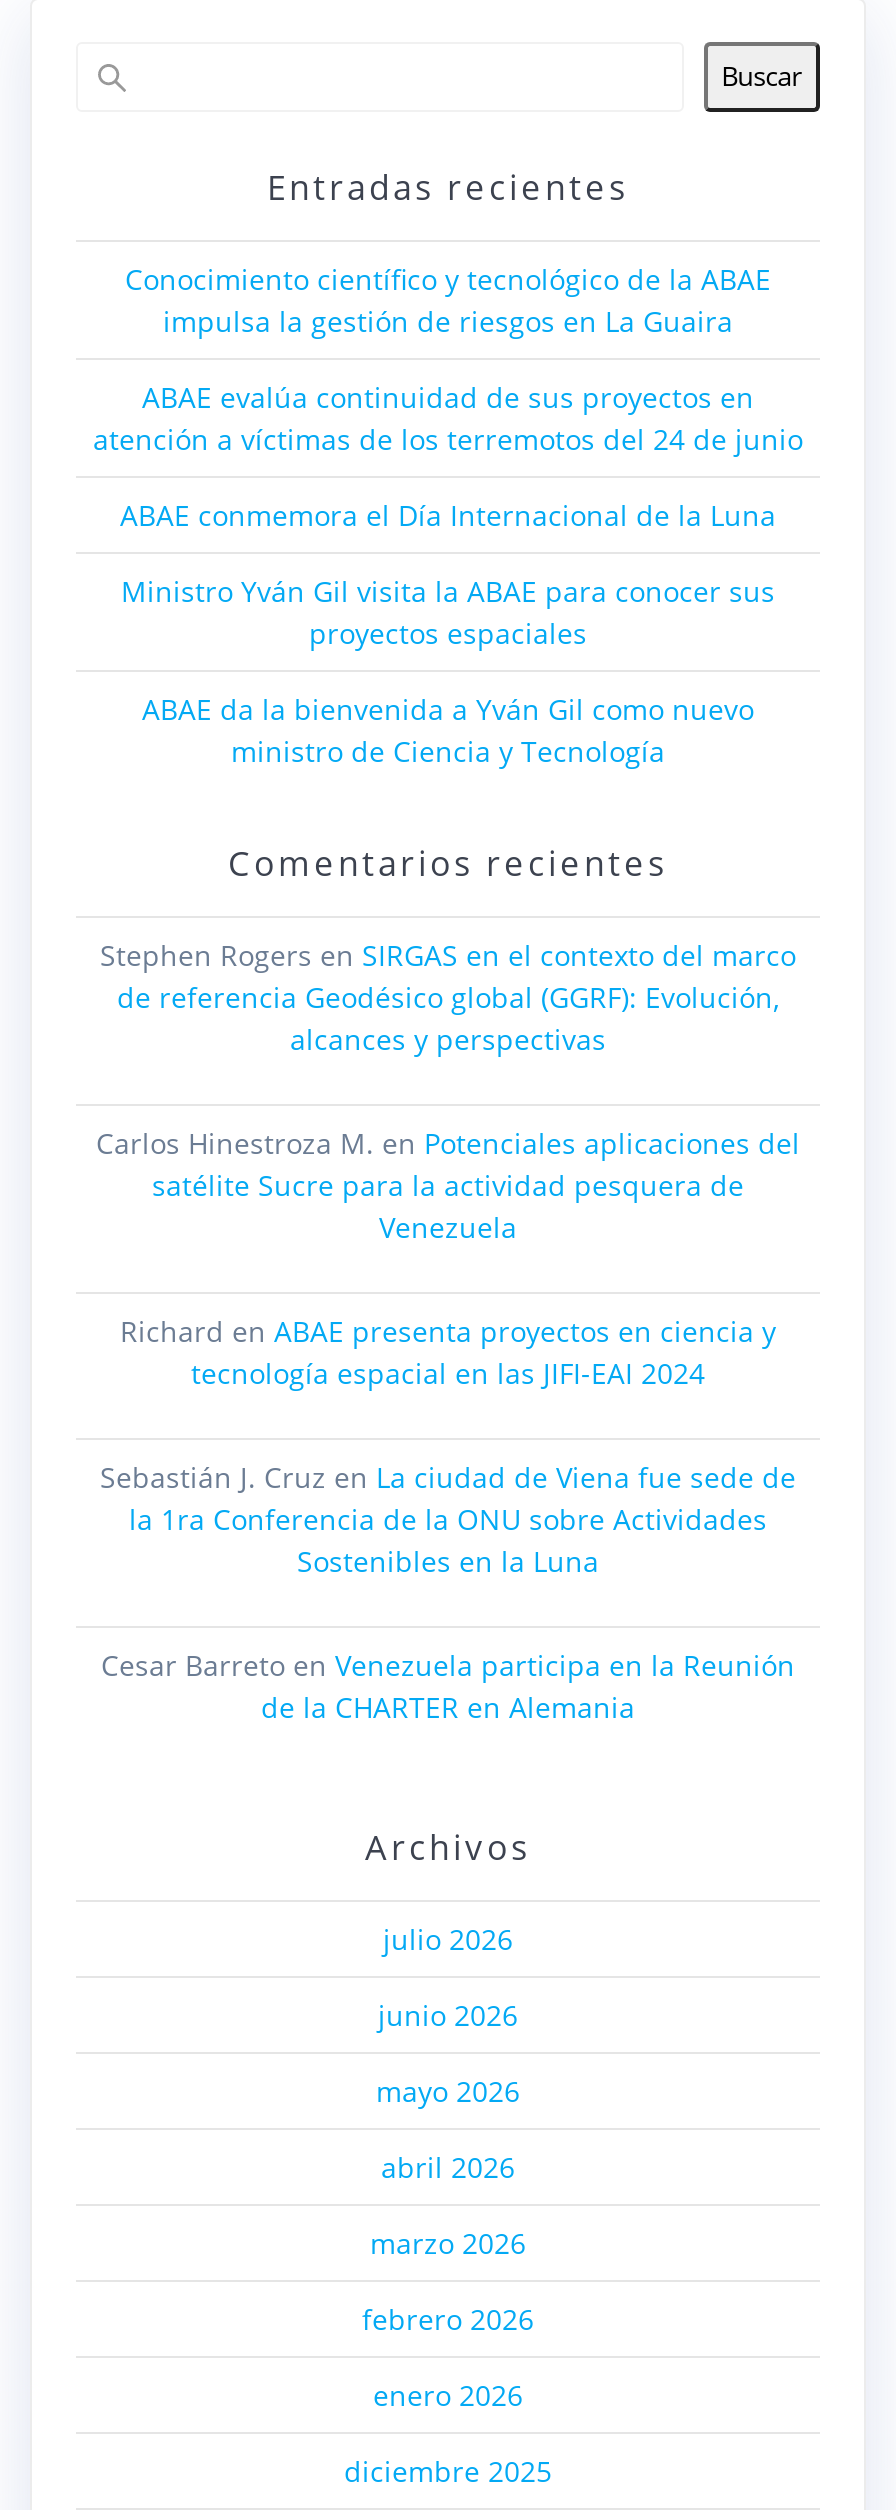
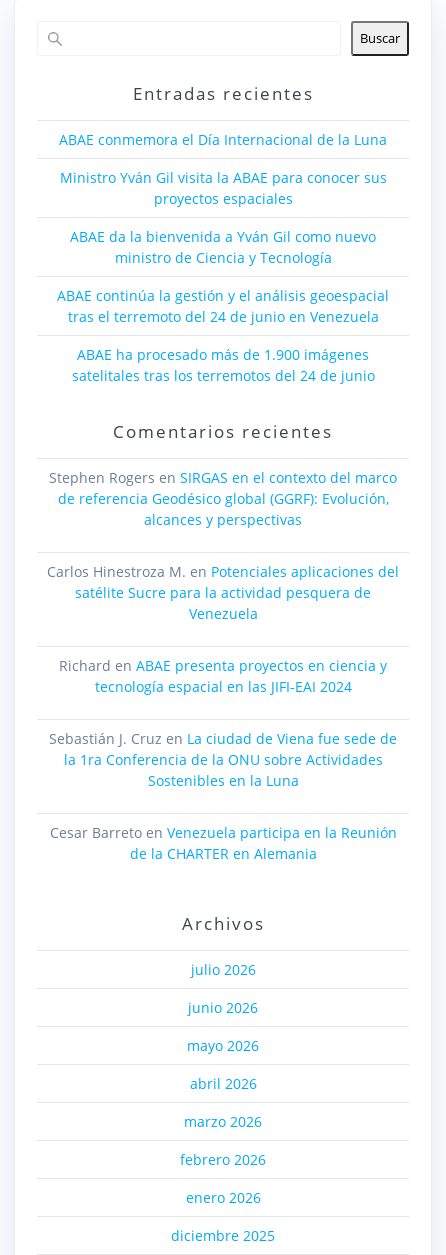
[93,259,803,457] Conocimiento científico y tecnológico de la ABAE | impulsa la gestión de riesgos en La Guaira | ABAE evalúa continuidad de sus proyectos en | atención a víctimas de los terremotos del 24 de junio -> none
moved [120,495,776,769] -> [59,130,387,267]: ABAE conmemora el Día Internacional de la Luna | Ministro Yván Gil visita la ABAE para conocer sus | proyectos espaciales | ABAE da la bienvenida a Yván Gil como nuevo | ministro de Ciencia y Tecnología
none -> [57,286,389,385] ABAE continúa la gestión y el análisis geoespacial | tras el terremoto del 24 de junio en Venezuela | ABAE ha procesado más de 1.900 imágenes | satelitales tras los terremotos del 24 de junio

